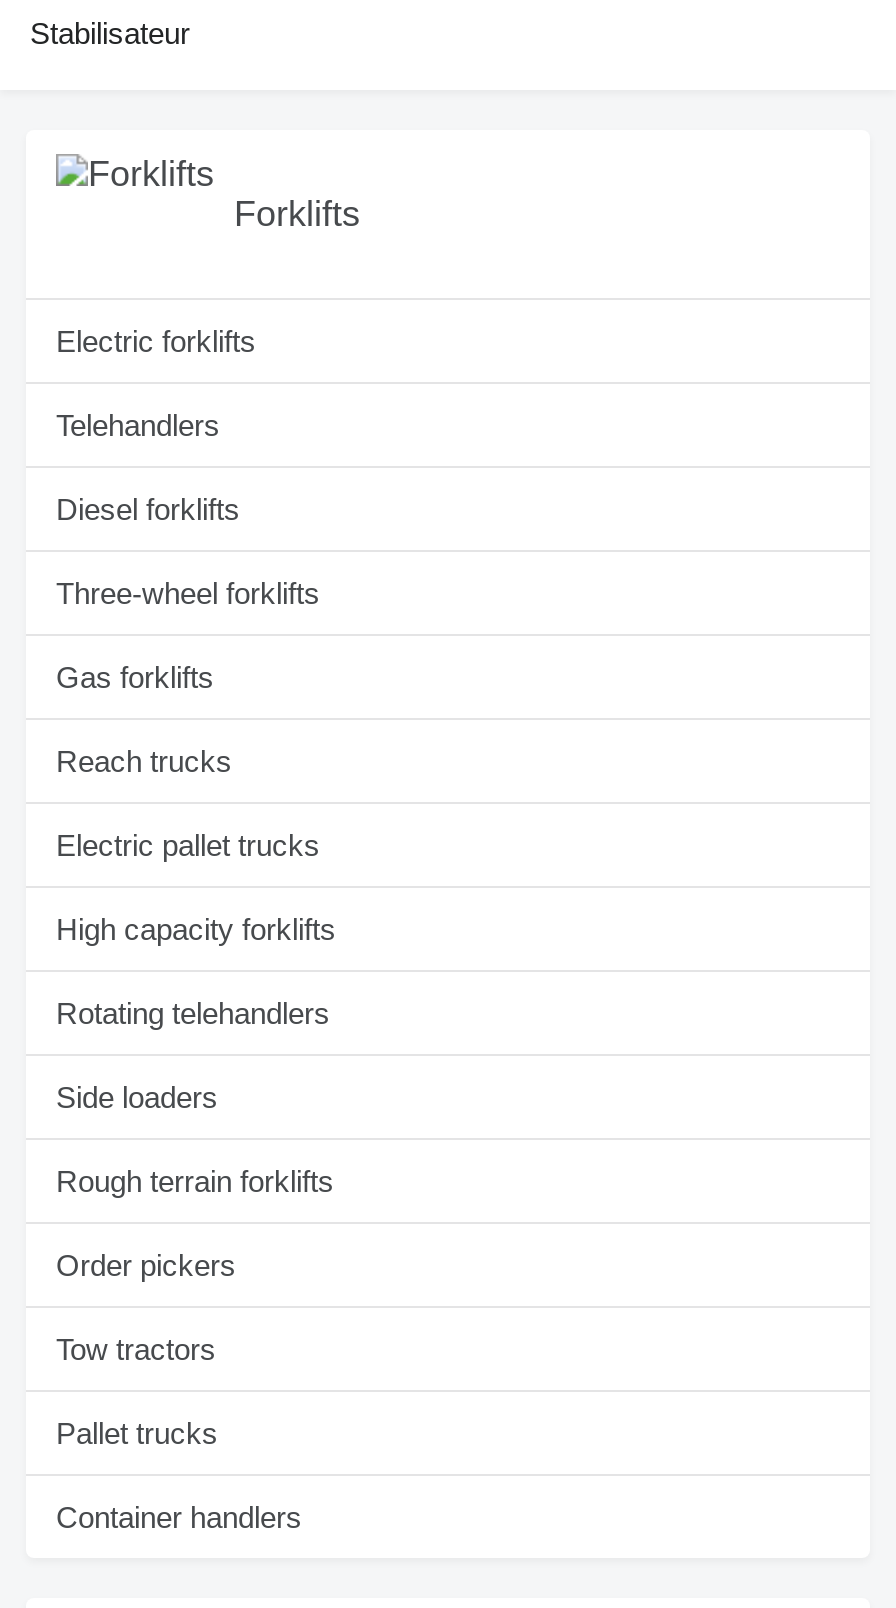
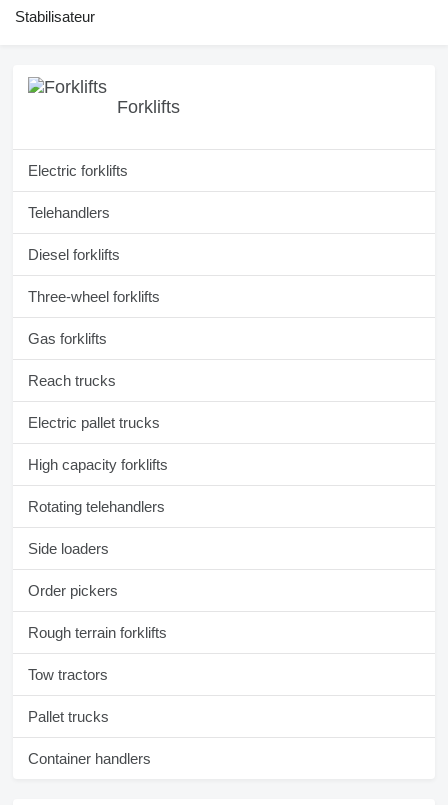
moved [56,1164,334,1198] -> [28,624,167,641]: Rough terrain forklifts
moved [56,1248,236,1282] -> [28,582,118,599]: Order pickers

